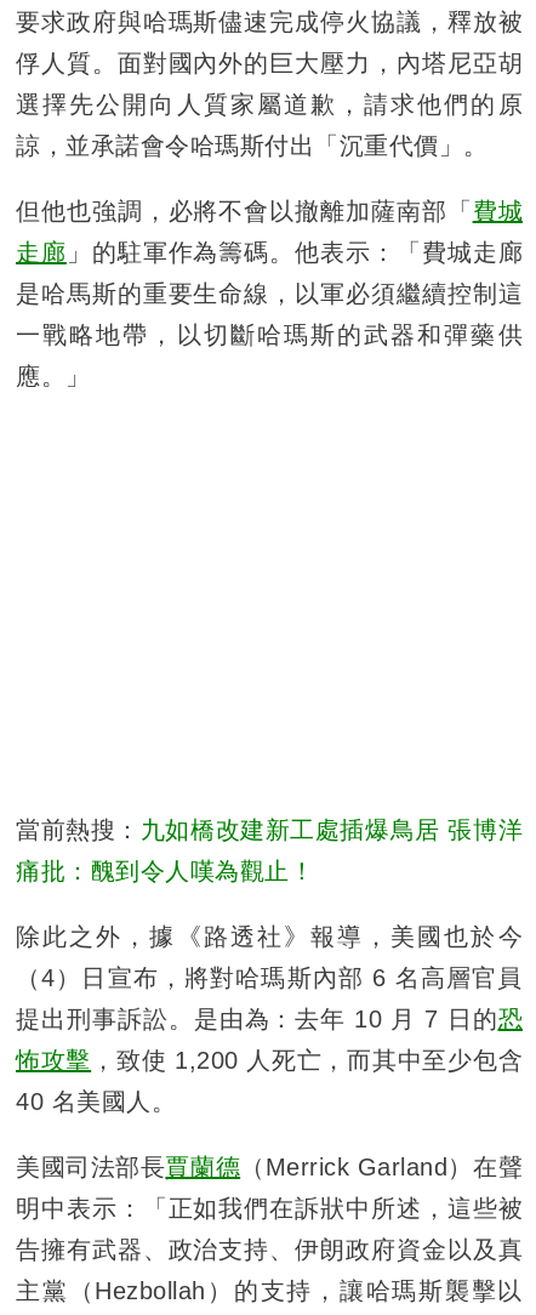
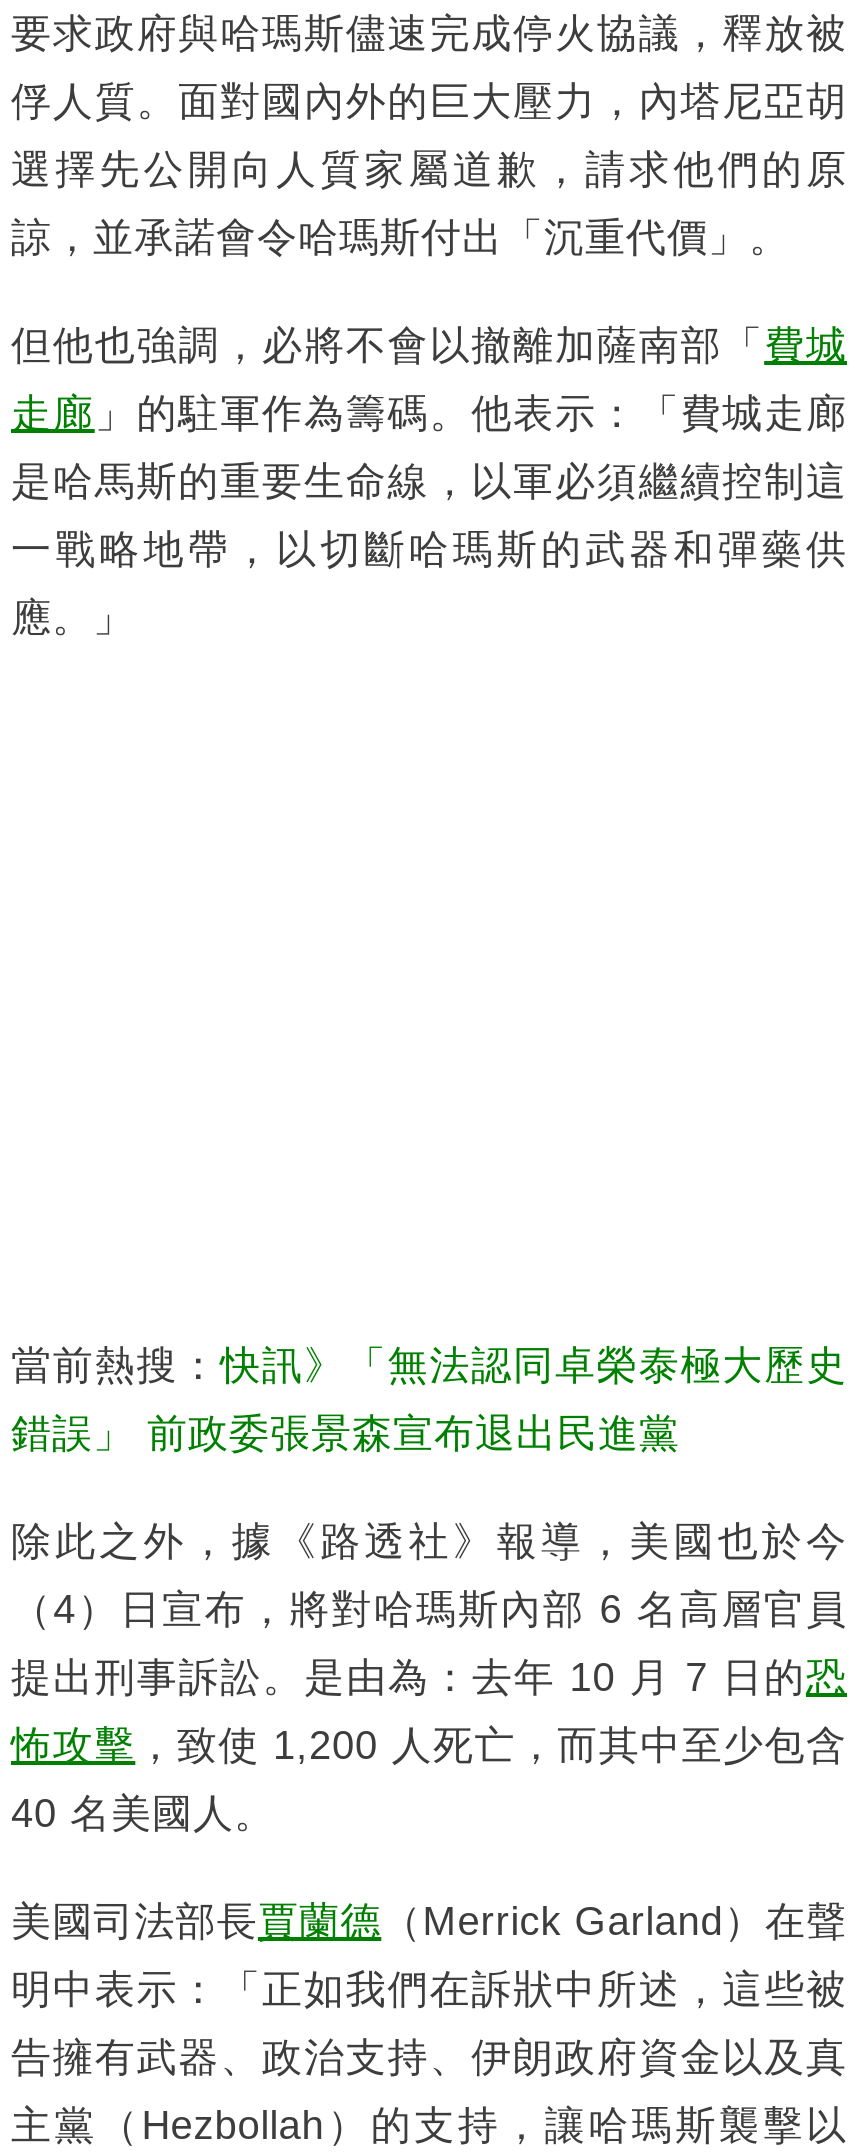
[16,817,523,843] 當前熱搜：九如橋改建新工處插爆鳥居 張博洋 -> [11,1344,847,1388] 當前熱搜：快訊》「無法認同卓榮泰極大歷史
[16,858,314,885] 痛批：醜到令人嘆為觀止！ -> [11,1412,680,1456] 錯誤」 前政委張景森宣布退出民進黨

